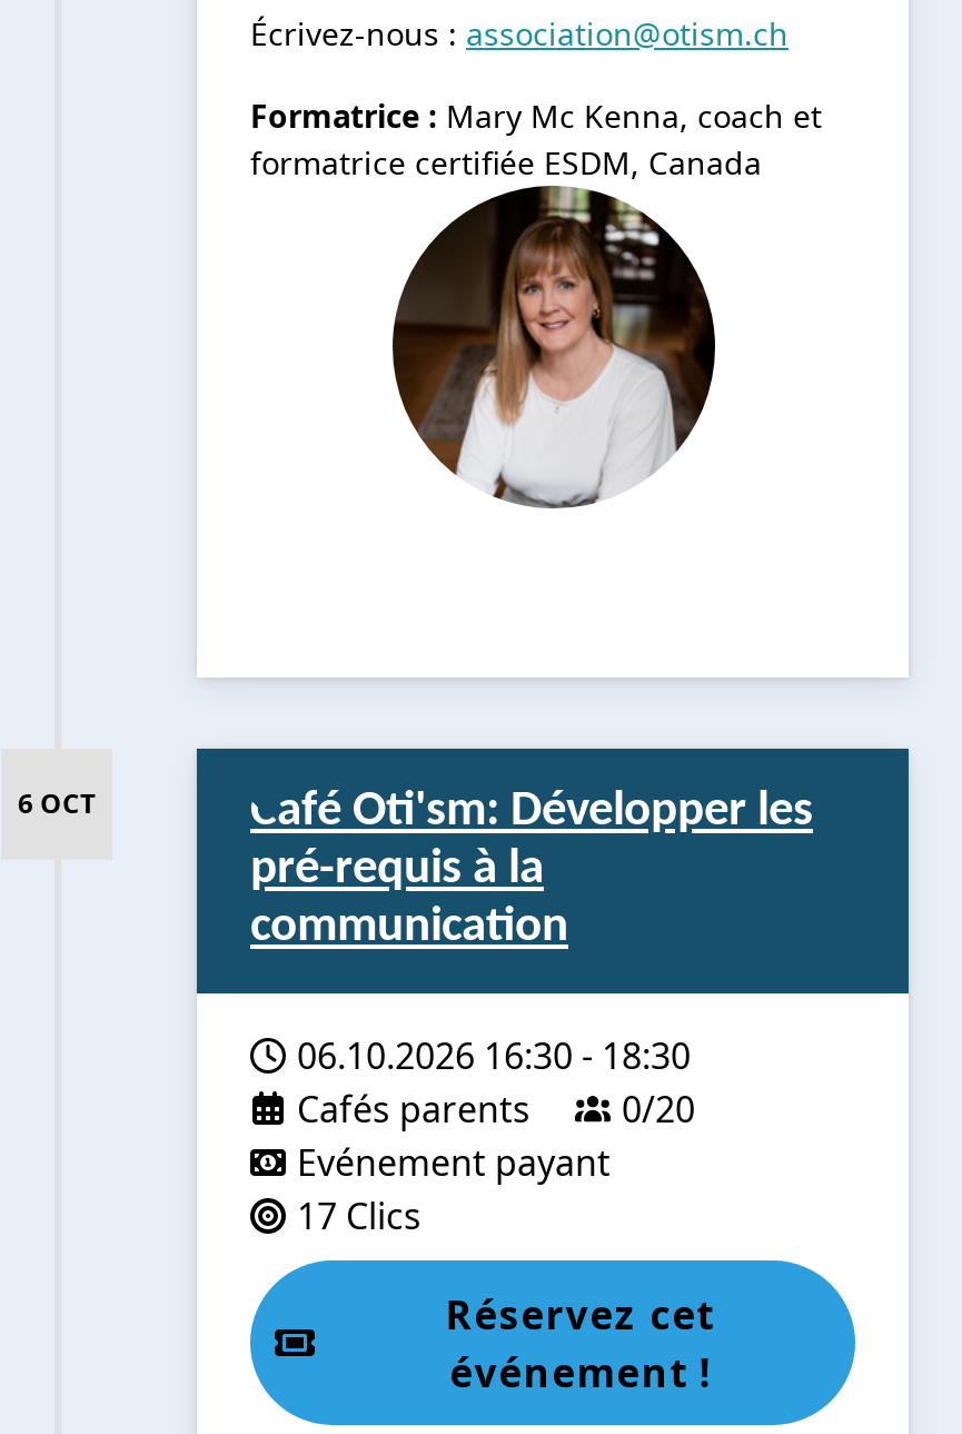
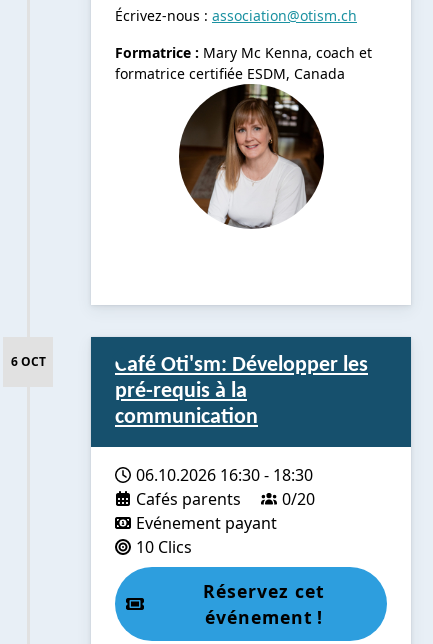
[297,1191,422,1240] 17 Clics -> [136,536,192,558] 10 Clics

